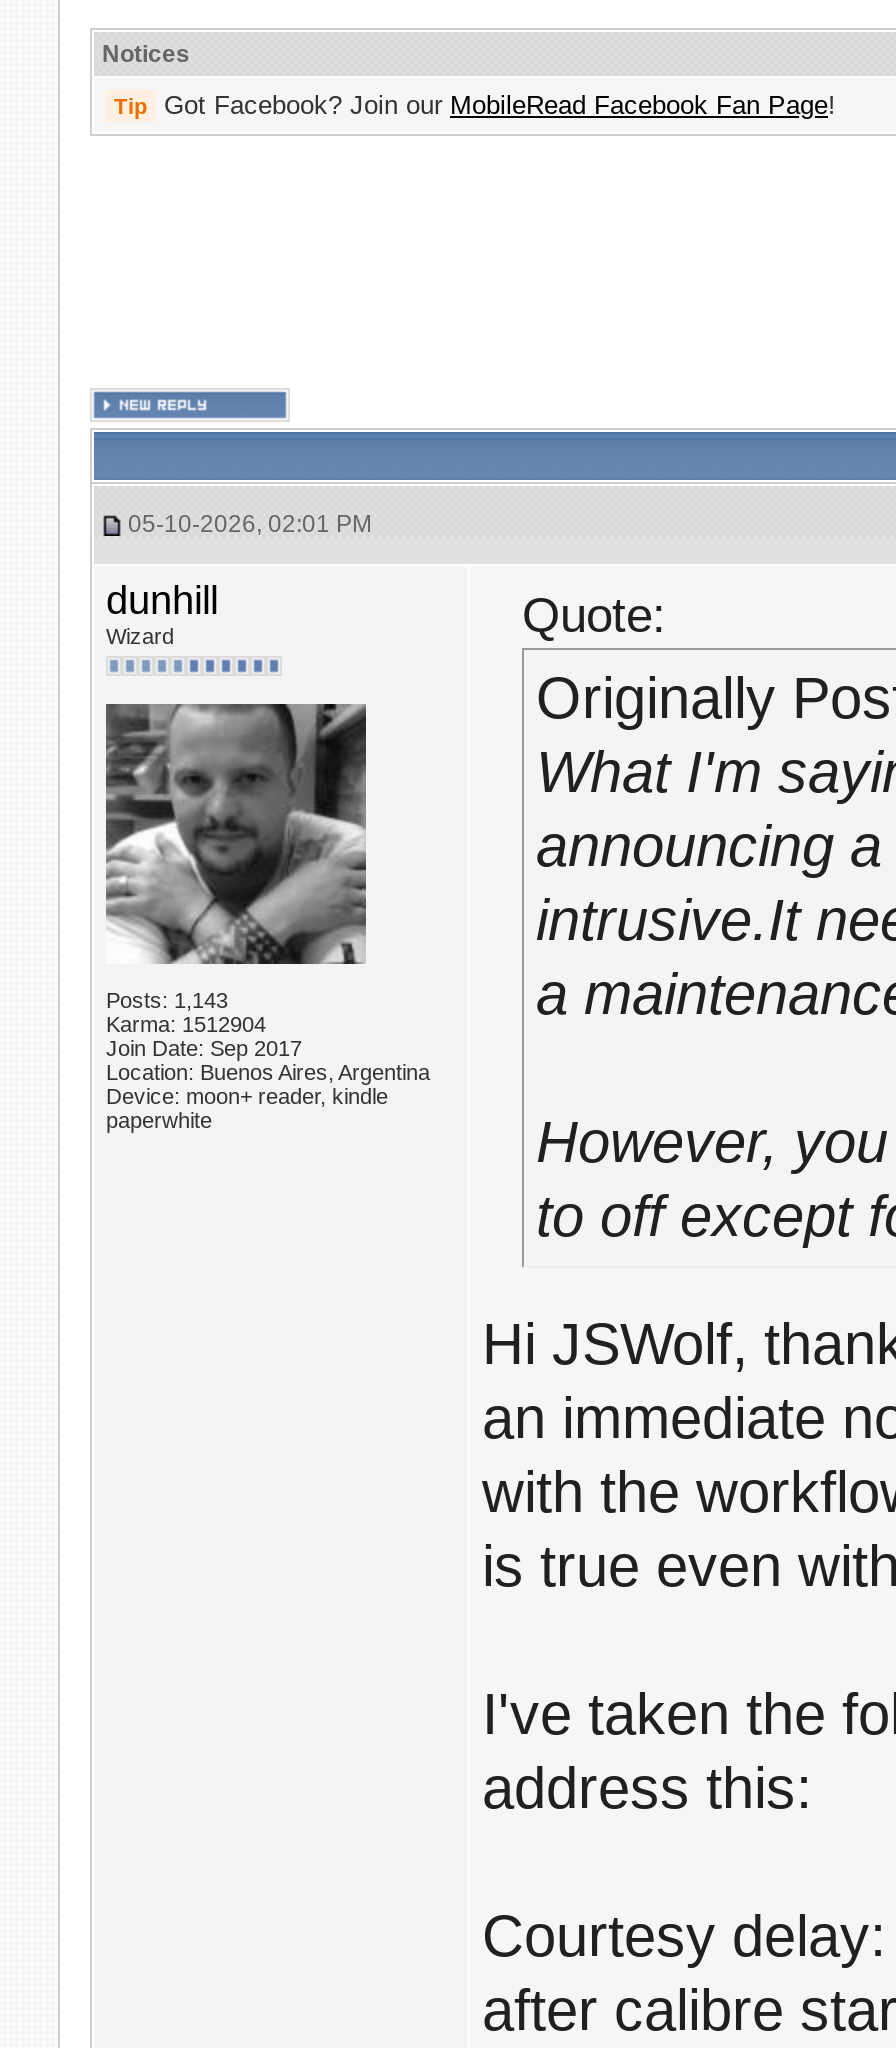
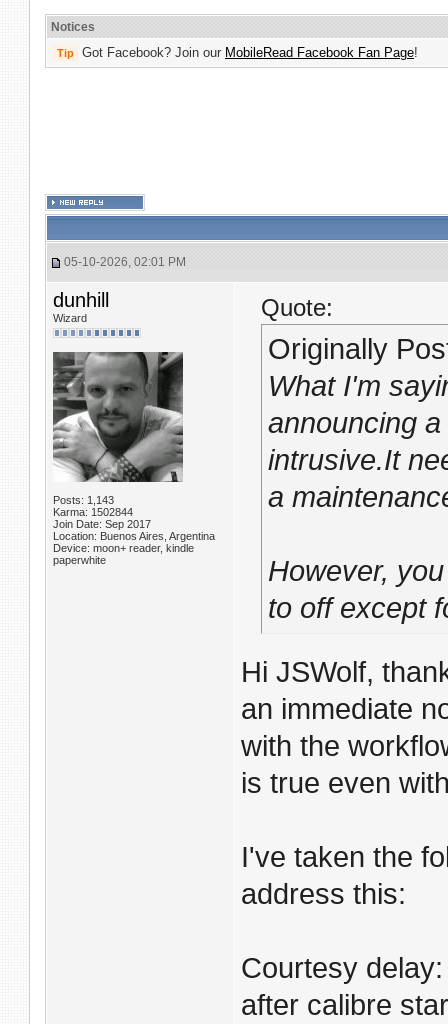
[106,1012,266,1036] Karma: 1512904 -> [53,506,133,518] Karma: 1502844

